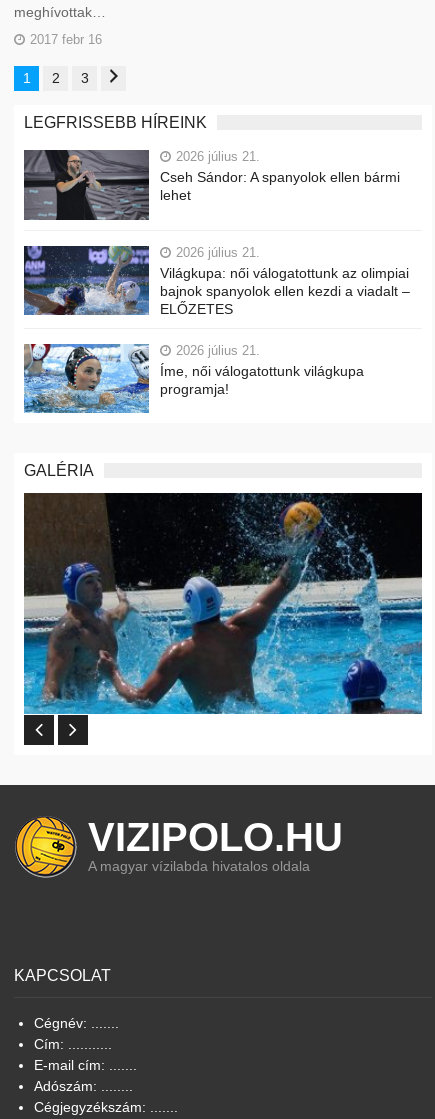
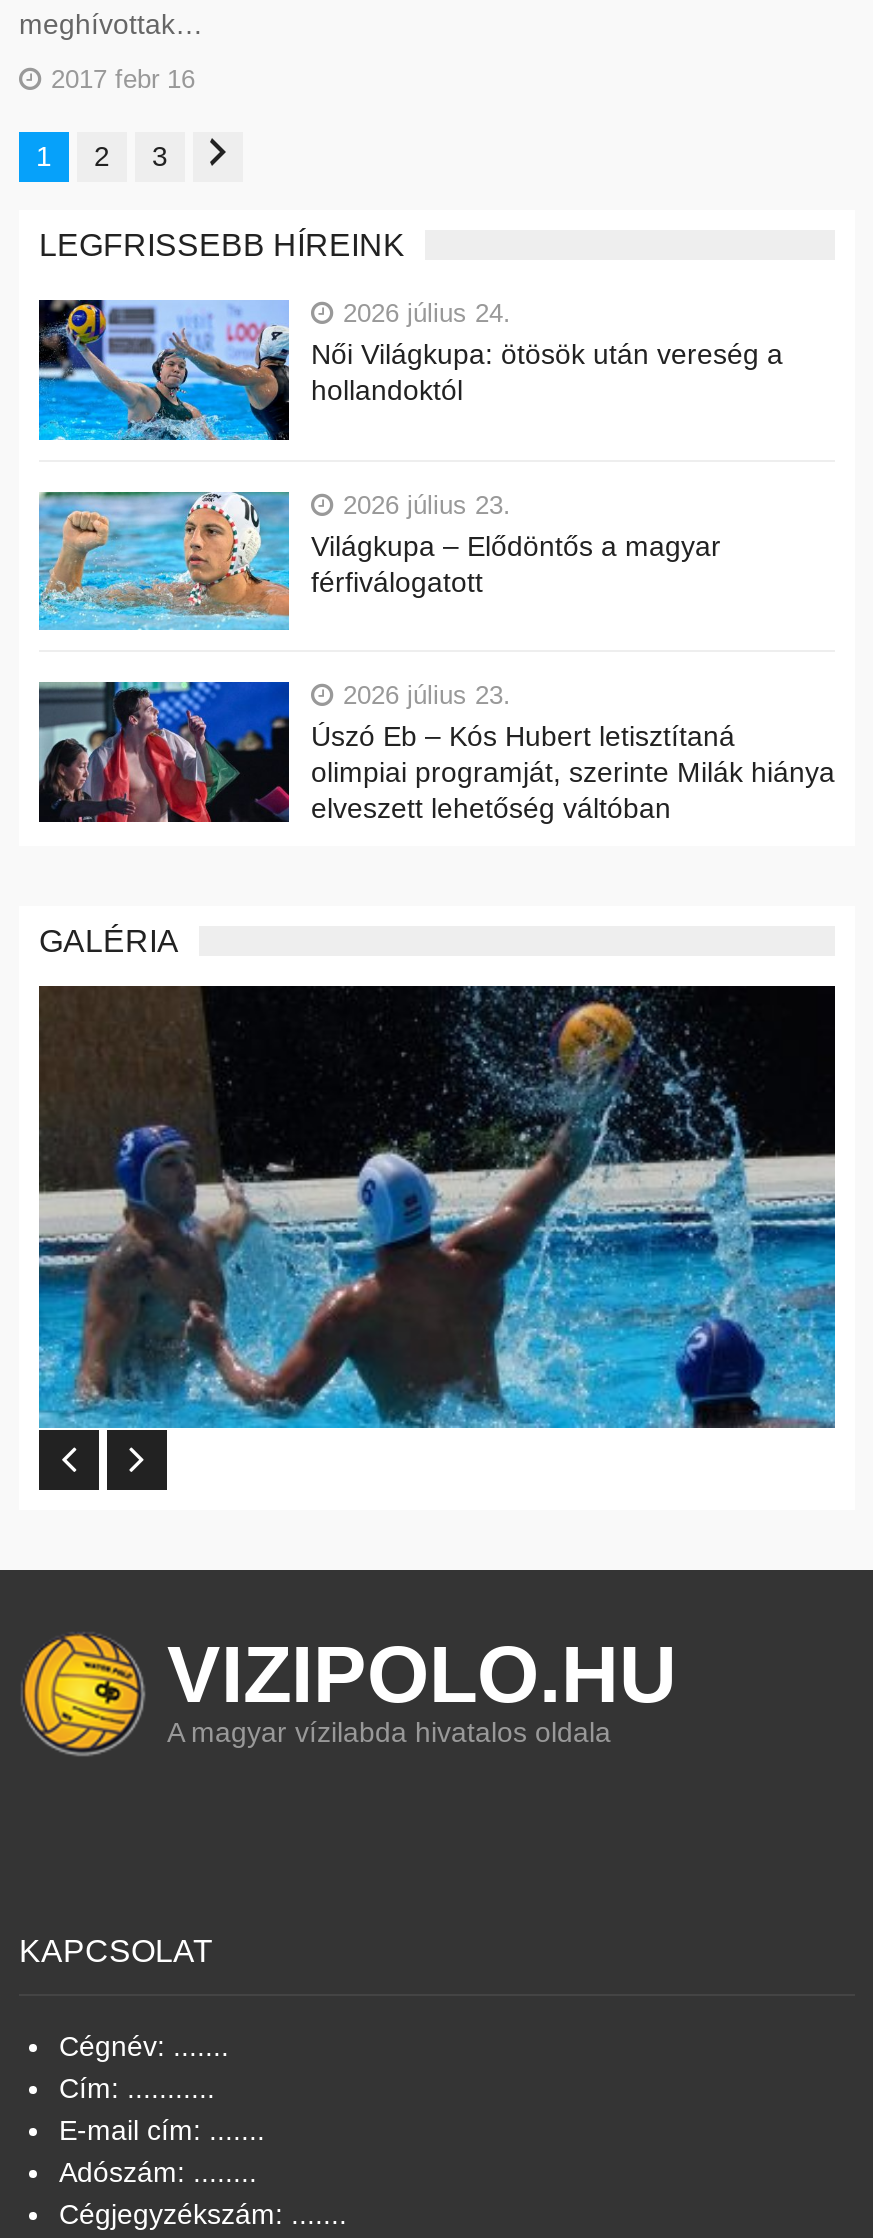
[23,149,400,221] [image] | 2026 július 21. | Cseh Sándor: A spanyolok ellen bármi | lehet -> [37,298,783,442] [image] | 2026 július 24. | Női Világkupa: ötösök után vereség a | hollandoktól
[23,245,410,317] [image] | 2026 július 21. | Világkupa: női válogatottunk az olimpiai | bajnok spanyolok ellen kezdi a viadalt – | ELŐZETES -> [37,490,721,632] [image] | 2026 július 23. | Világkupa – Elődöntős a magyar | férfiválogatott
[23,341,364,414] [image] | 2026 július 21. | Íme, női válogatottunk világkupa | programja! -> [37,680,835,826] [image] | 2026 július 23. | Úszó Eb – Kós Hubert letisztítaná | olimpiai programját, szerinte Milák hiánya | elveszett lehetőség váltóban

